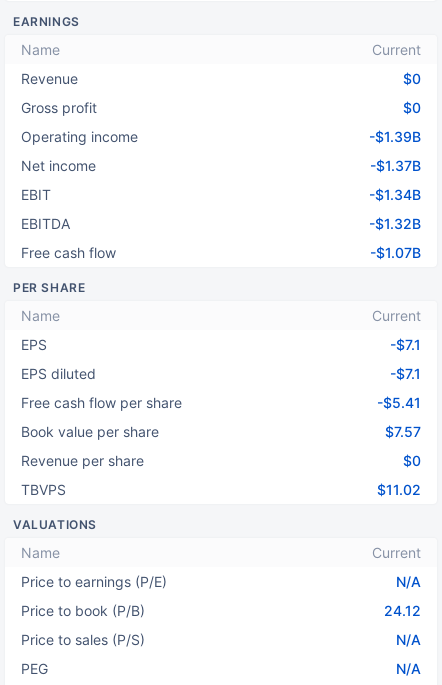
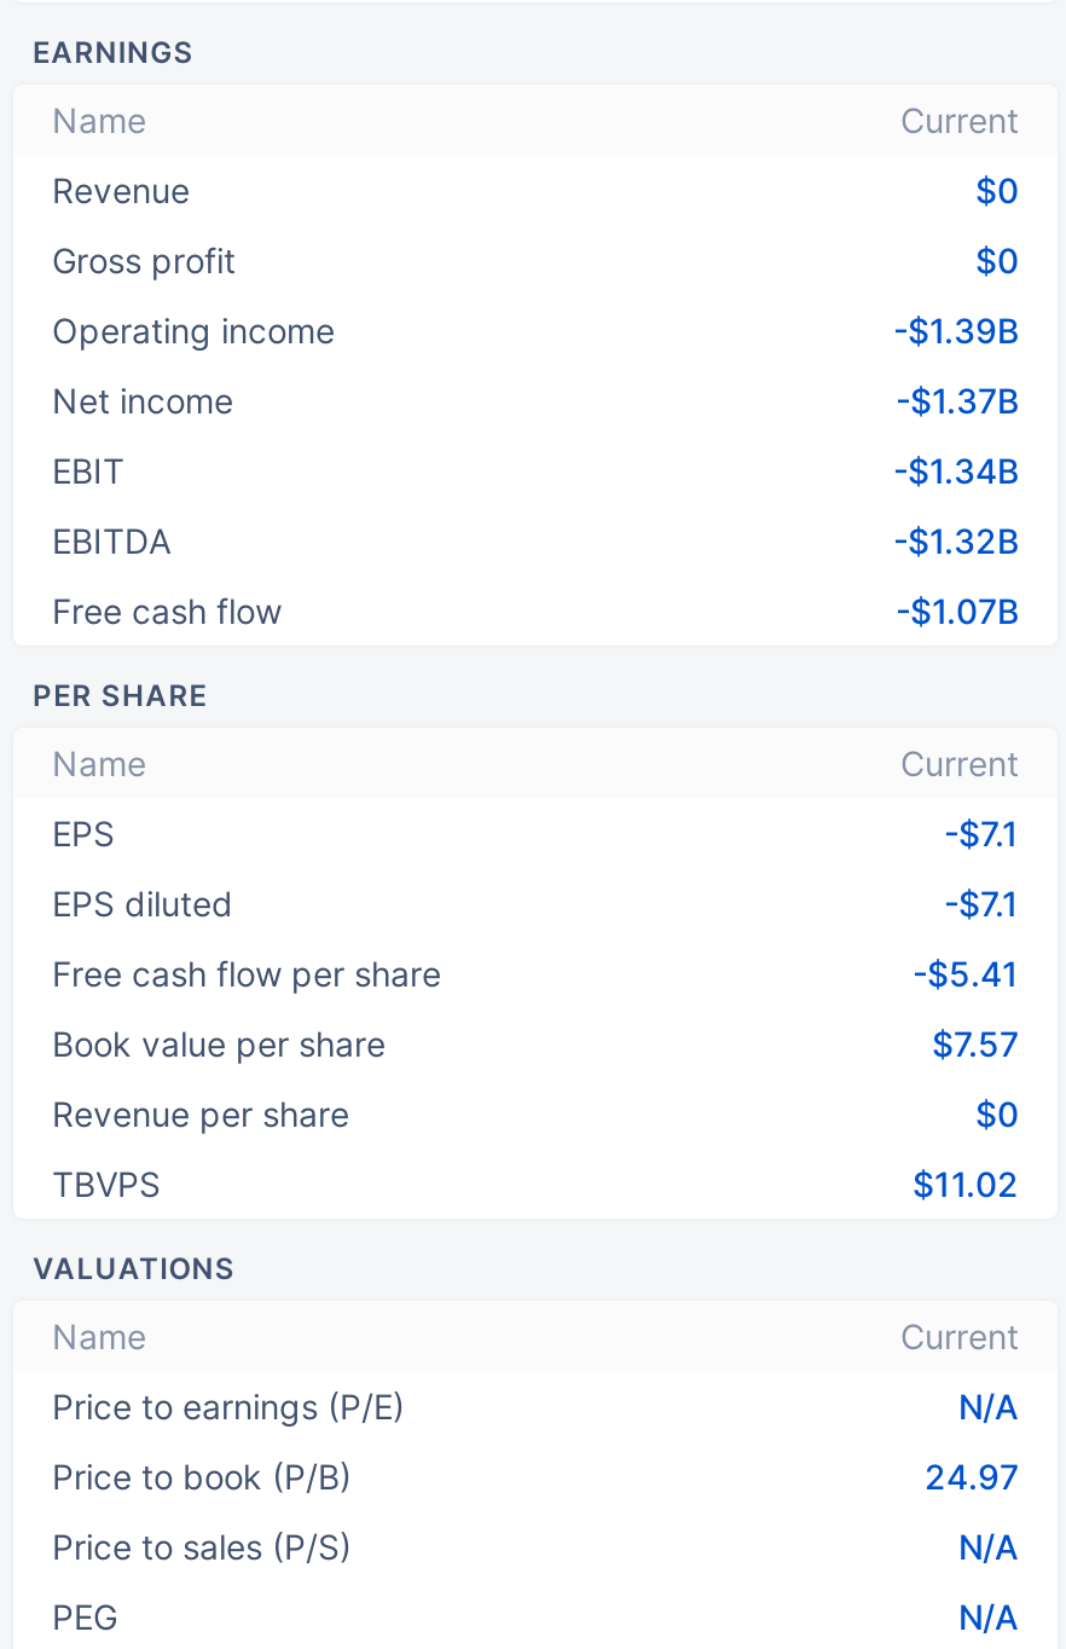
[384,602,421,619] 24.12 -> [925,1456,1019,1497] 24.97

